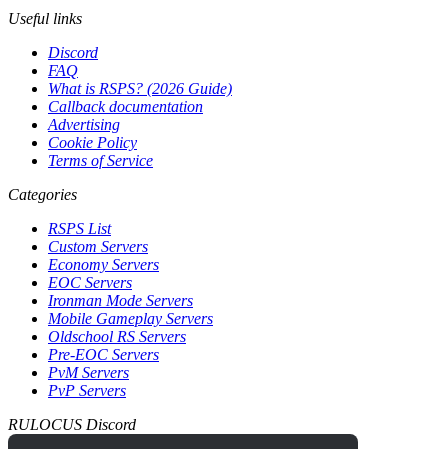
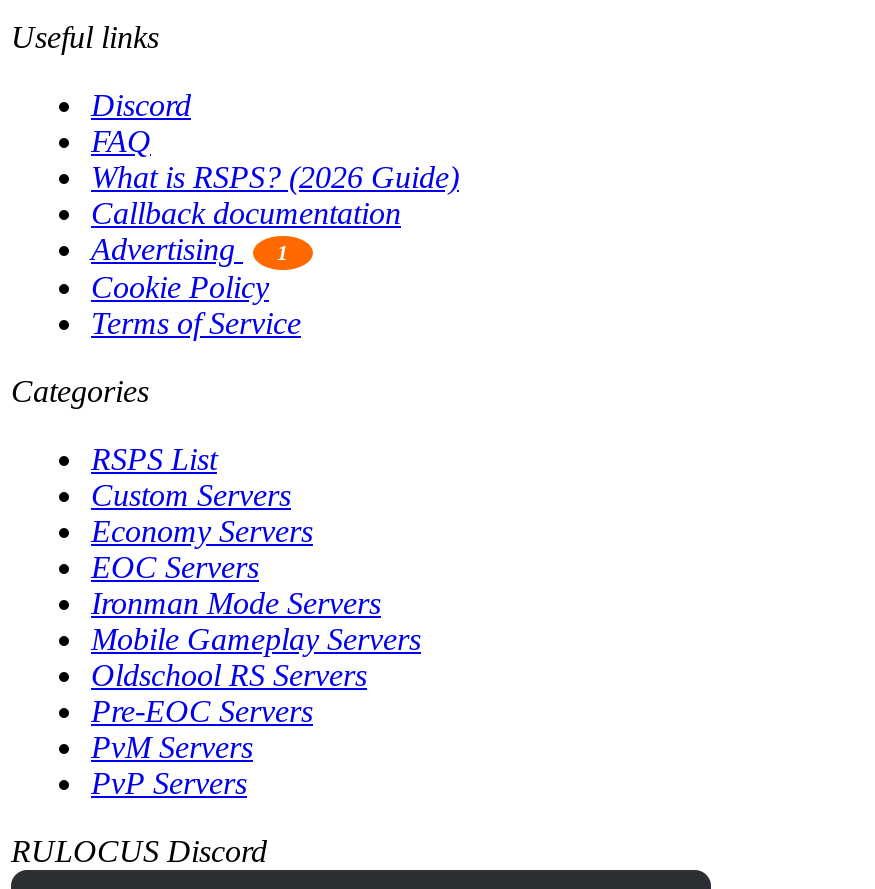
none -> [277,240,289,264] 1

